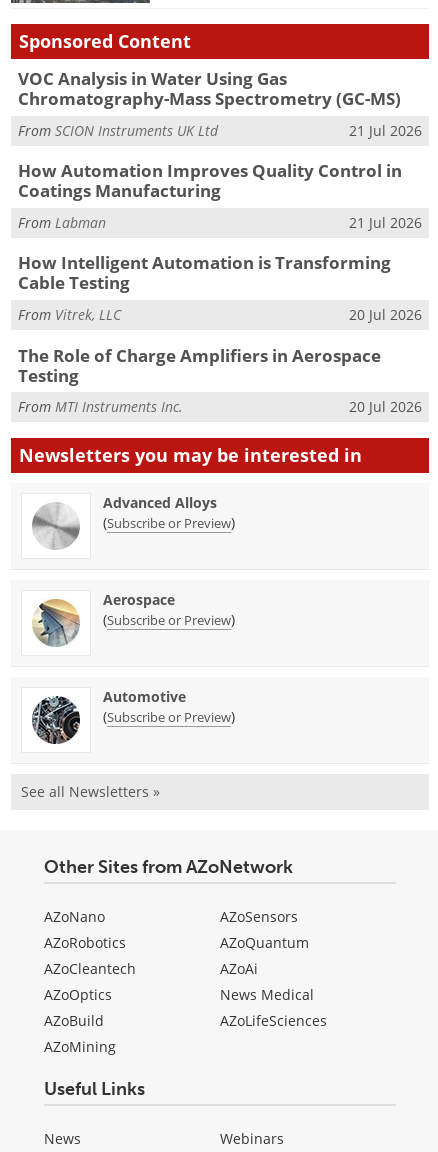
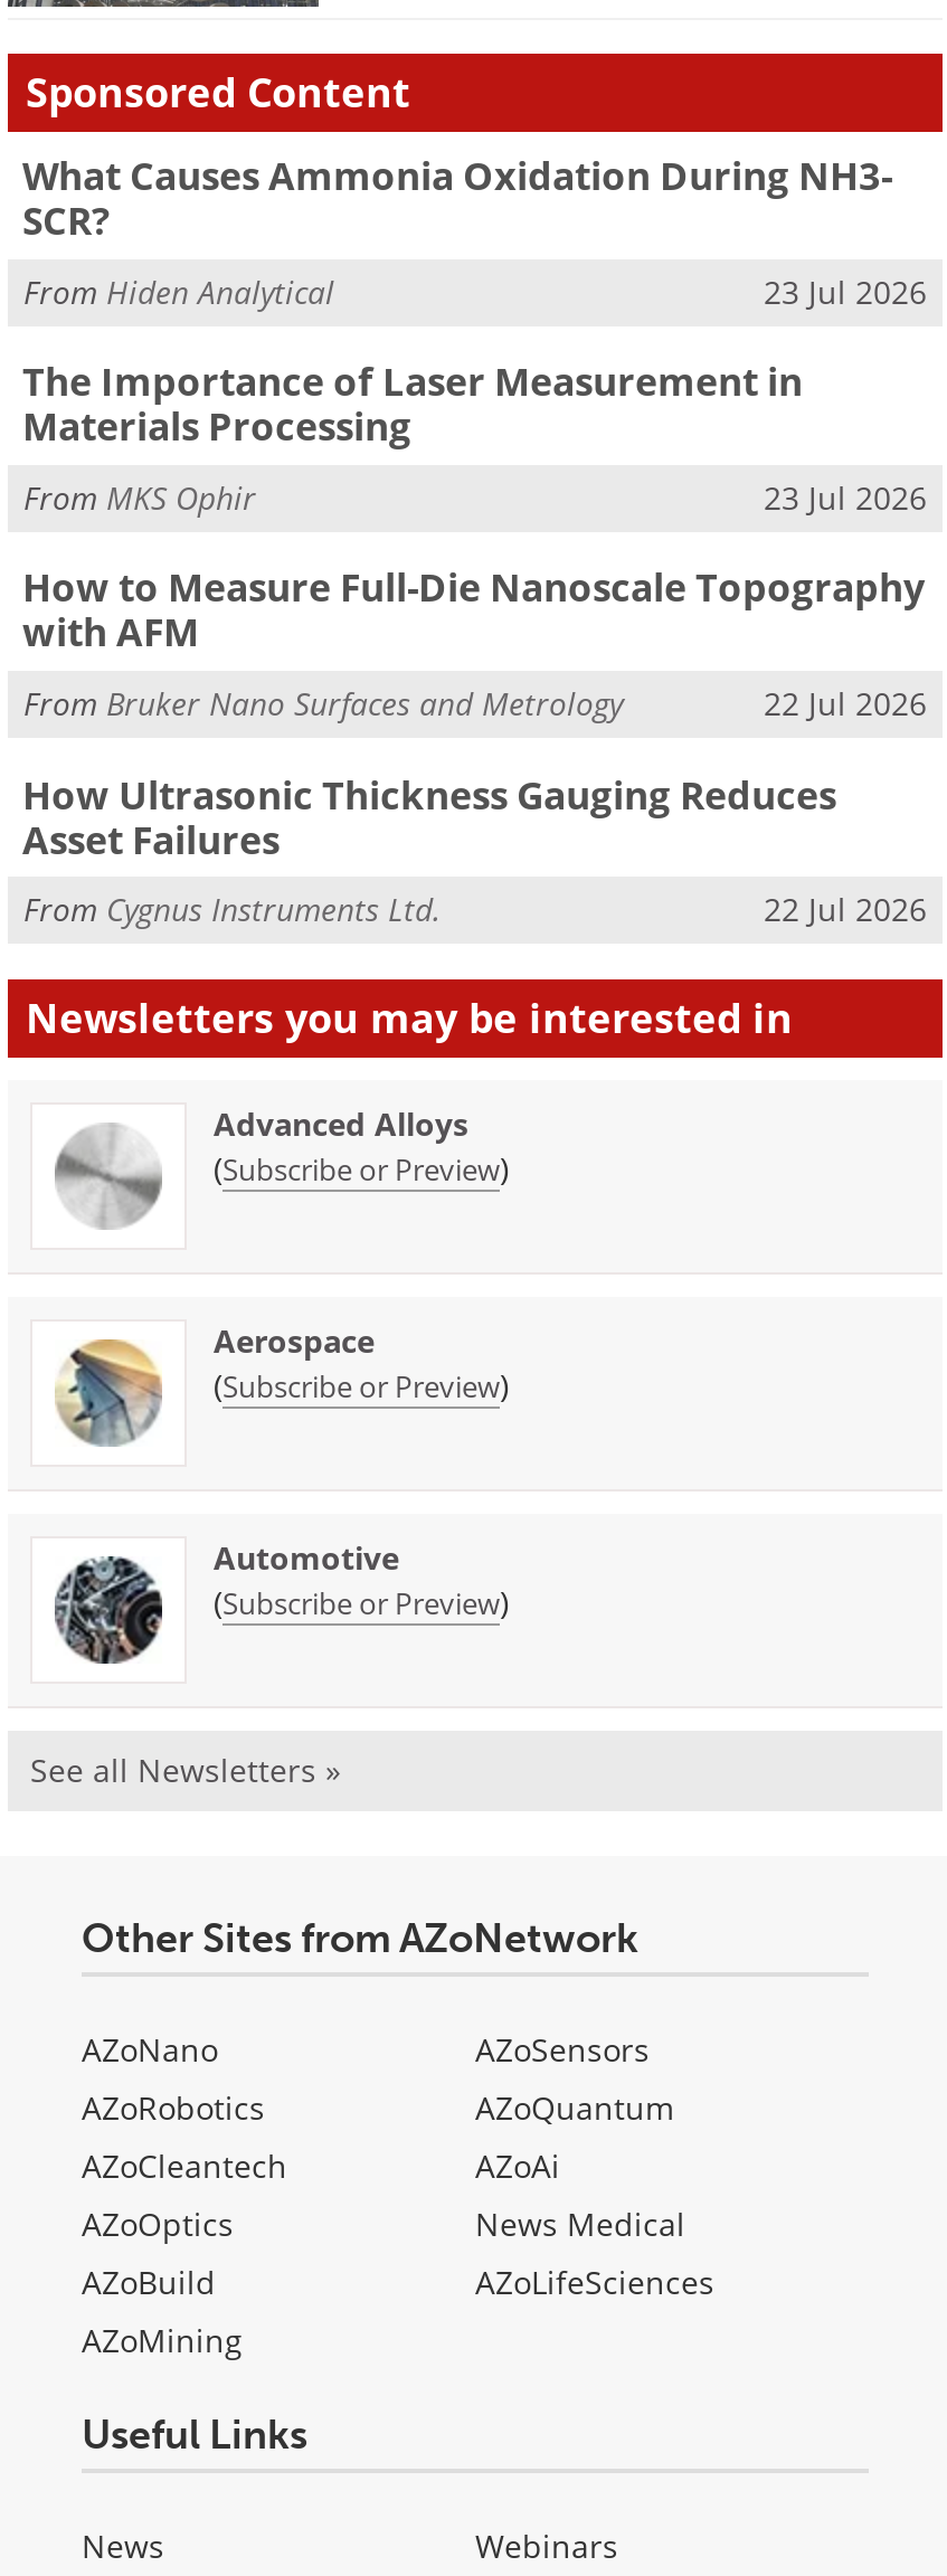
[17,67,400,110] VOC Analysis in Water Using Gas | Chromatography-Mass Spectrometry (GC-MS) -> [22,150,892,247] What Causes Ammonia Oxidation During NH3- | SCR?
[18,121,422,140] From SCION Instruments UK Ltd | 21 Jul 2026 -> [23,270,927,313] From Hiden Analytical | 23 Jul 2026
[17,159,401,202] How Automation Improves Quality Control in | Coatings Manufacturing -> [22,356,803,453] The Importance of Laser Measurement in | Materials Processing
[18,213,422,232] From Labman | 21 Jul 2026 -> [23,476,927,519] From MKS Ophir | 23 Jul 2026
[17,251,390,294] How Intelligent Automation is Transforming | Cable Testing -> [22,562,926,659] How to Measure Full-Die Nanoscale Topography | with AFM
[18,305,422,324] From Vitrek, LLC | 20 Jul 2026 -> [23,682,927,724] From Bruker Nano Surfaces and Metrology | 22 Jul 2026
[17,344,380,387] The Role of Charge Amplifiers in Aerospace | Testing -> [22,768,836,864] How Ultrasonic Thickness Gauging Reduces | Asset Failures
[18,397,422,416] From MTI Instruments Inc. | 20 Jul 2026 -> [23,888,927,930] From Cygnus Instruments Ltd. | 22 Jul 2026

